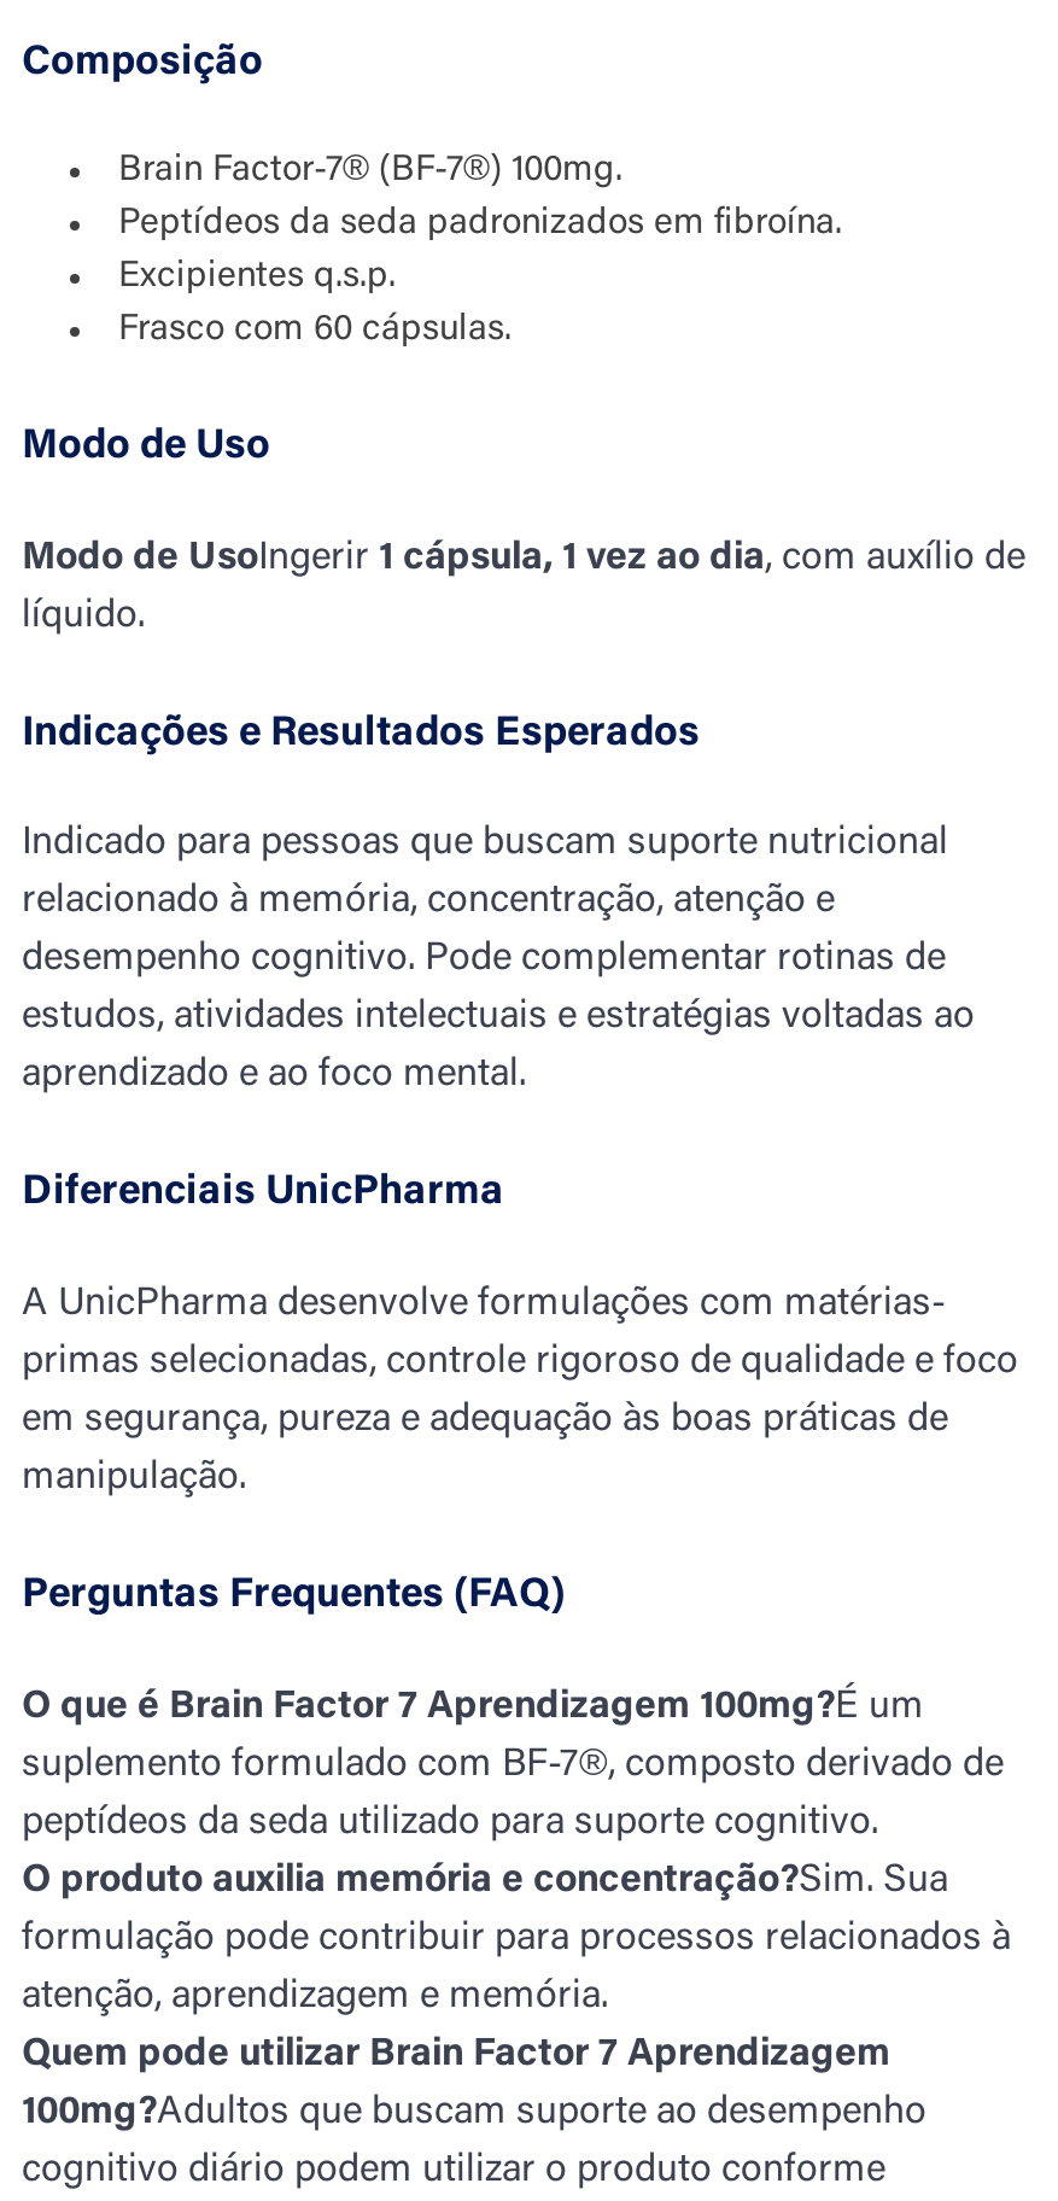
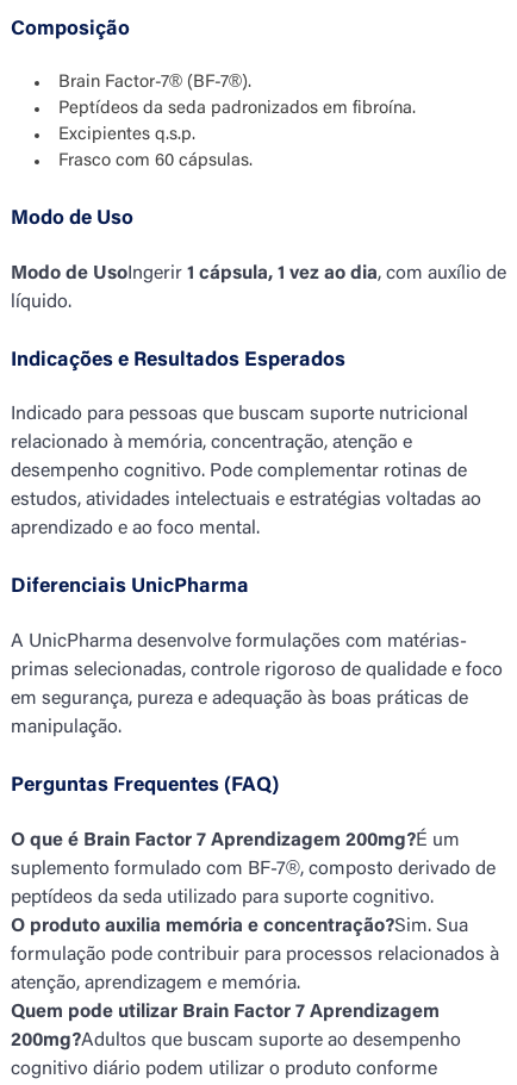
[118,153,622,189] Brain Factor-7® (BF-7®) 100mg. -> [58,74,251,91] Brain Factor-7® (BF-7®).
[22,1688,924,1727] O que é Brain Factor 7 Aprendizagem 100mg?É um -> [11,831,460,850] O que é Brain Factor 7 Aprendizagem 200mg?É um
[22,2094,927,2132] 100mg?Adultos que buscam suporte ao desempenho -> [11,1032,461,1051] 200mg?Adultos que buscam suporte ao desempenho

